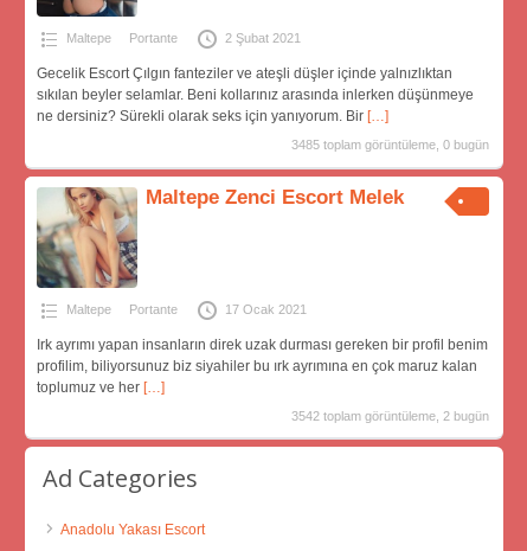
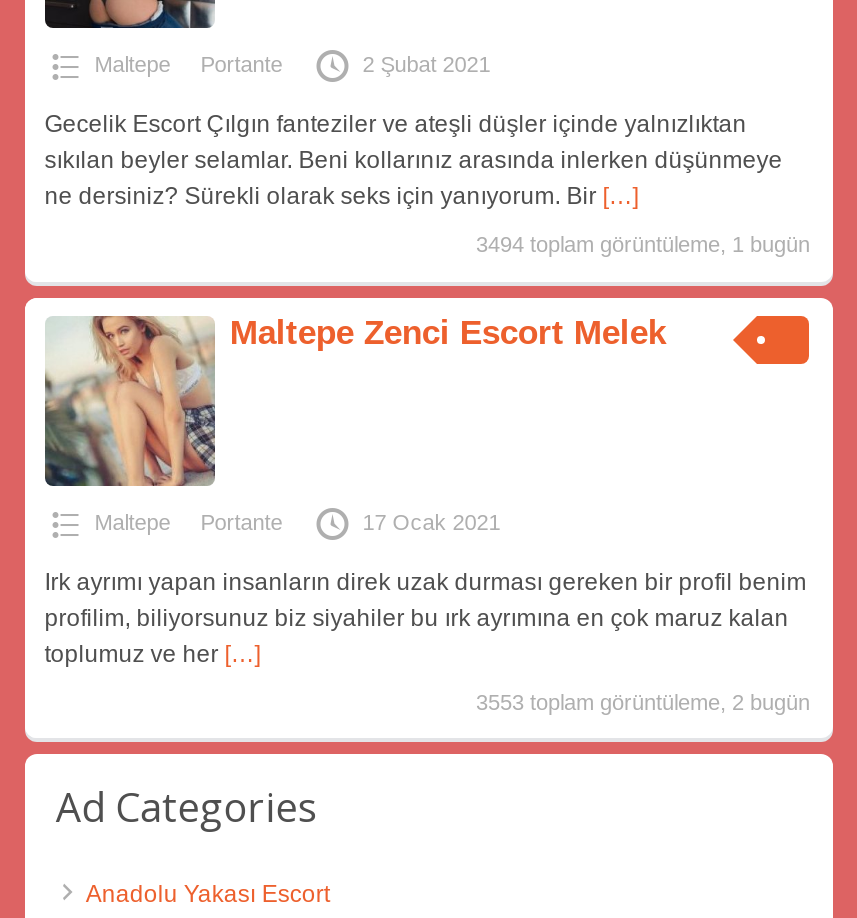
[292,138,490,152] 3485 toplam görüntüleme, 0 bugün -> [476,233,810,257] 3494 toplam görüntüleme, 1 bugün
[292,409,490,423] 3542 toplam görüntüleme, 2 bugün -> [476,690,810,714] 3553 toplam görüntüleme, 2 bugün

